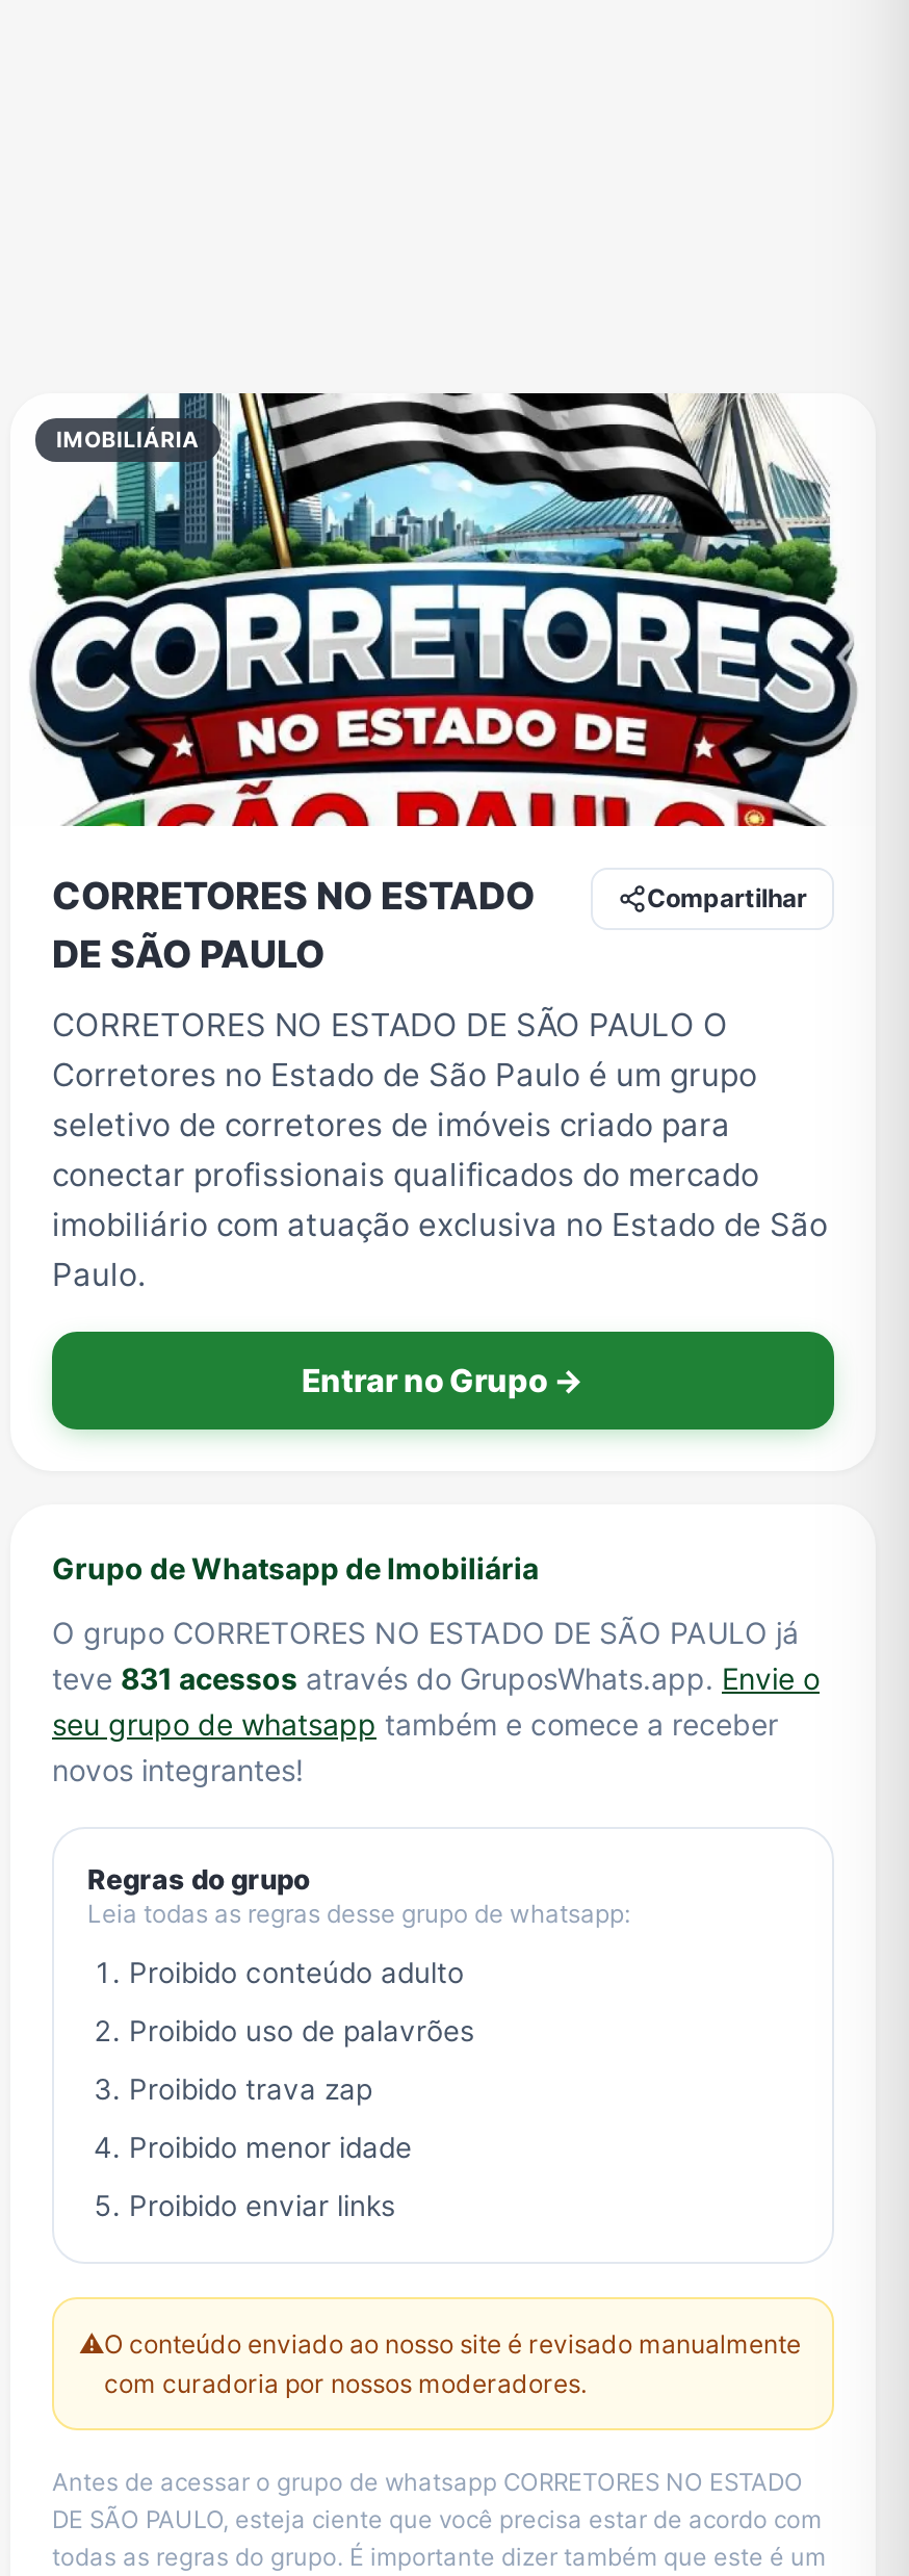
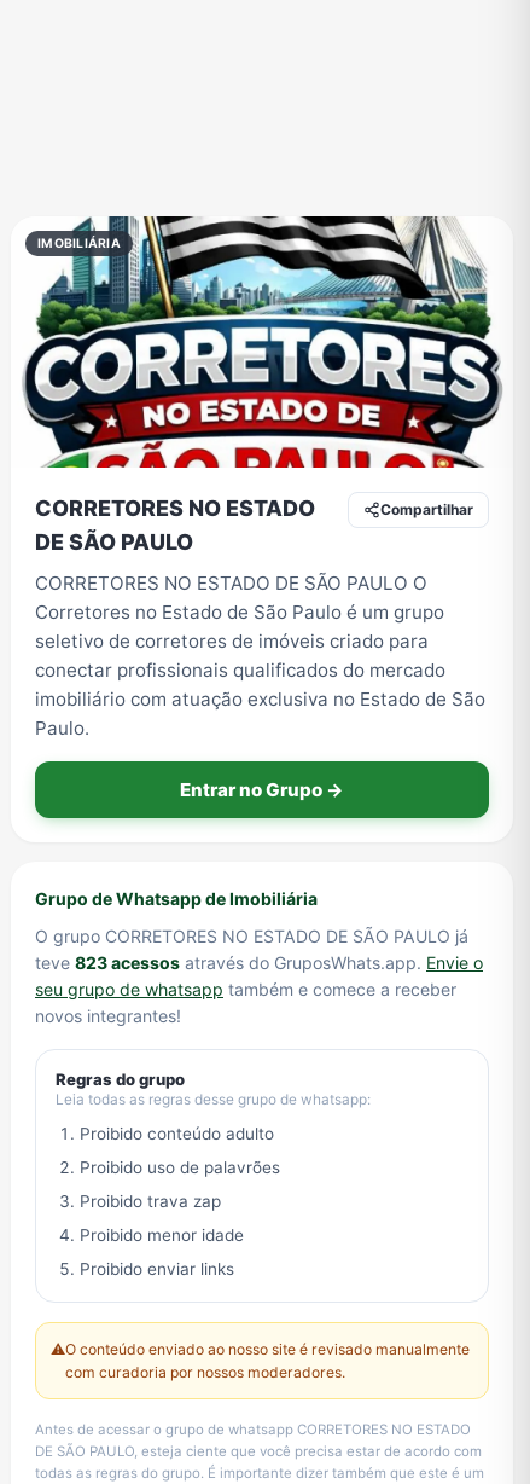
[52,1661,820,1696] teve 831 acessos através do GruposWhats.app. Envie o -> [35,952,483,973] teve 823 acessos através do GruposWhats.app. Envie o

